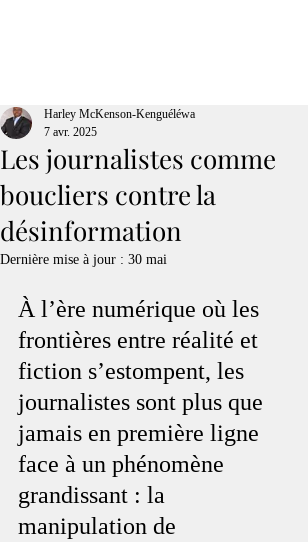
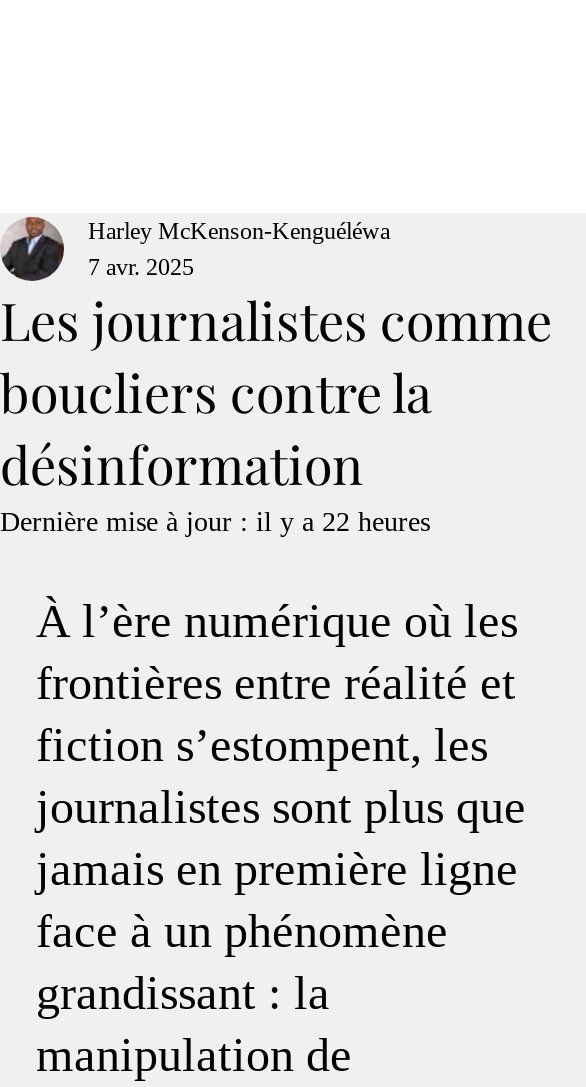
[0,252,167,267] Dernière mise à jour : 30 mai -> [0,507,430,537] Dernière mise à jour : il y a 22 heures

